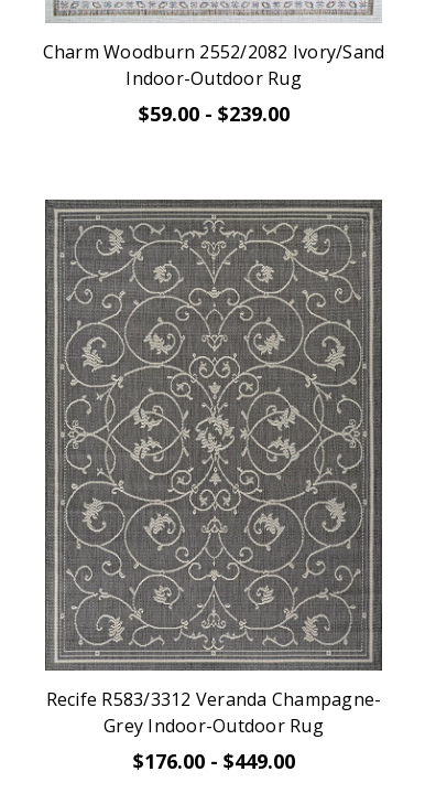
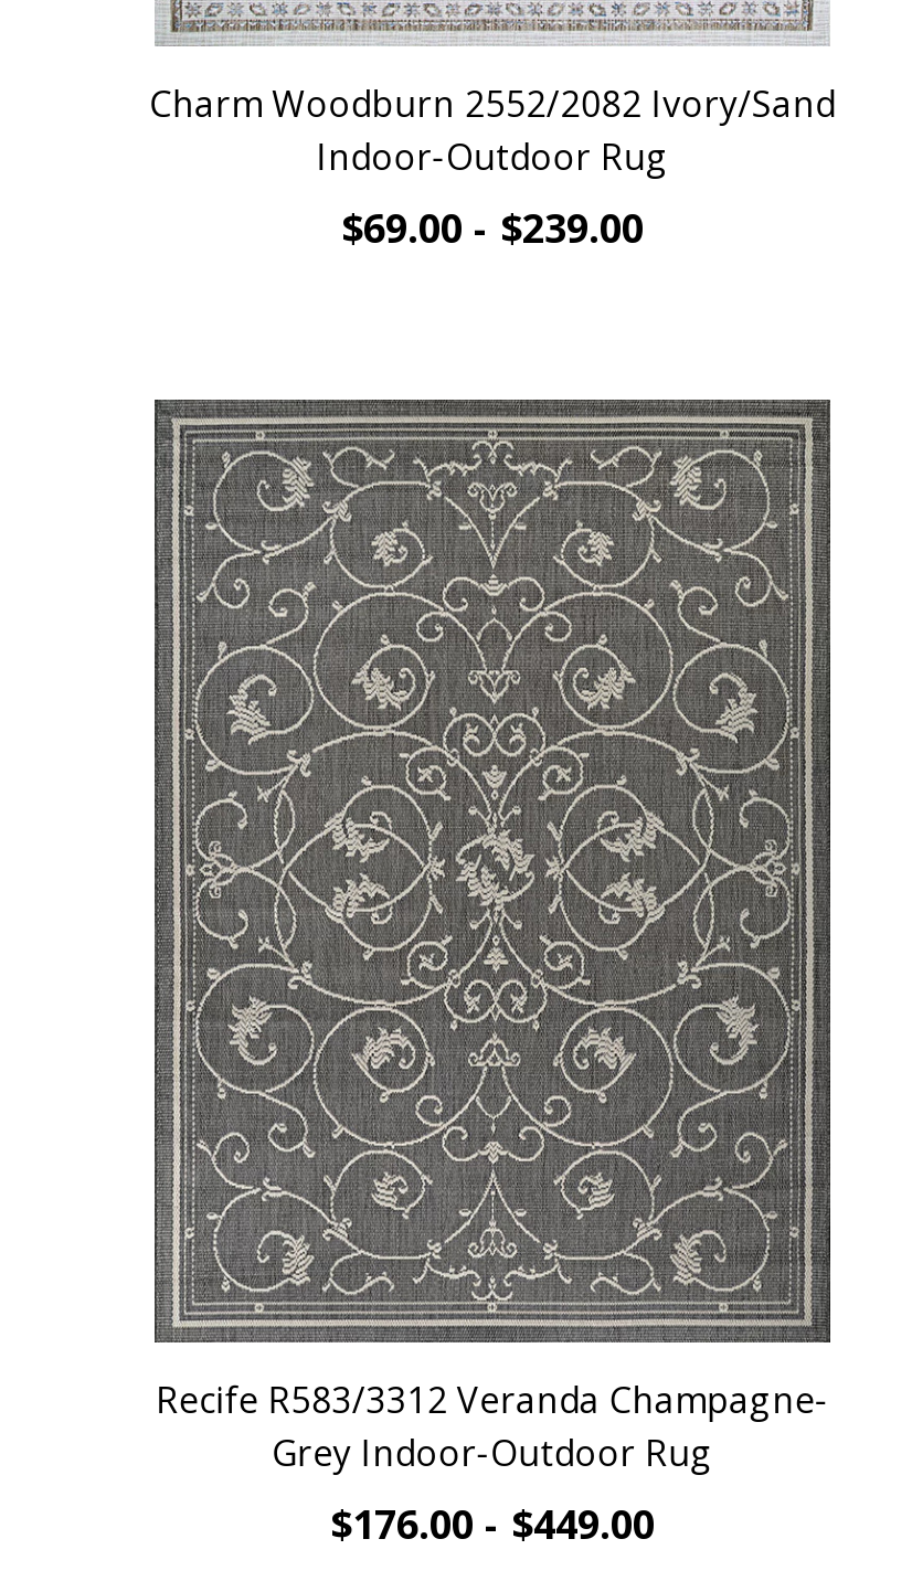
[138,100,289,127] $59.00 - $239.00 -> [341,201,644,254] $69.00 - $239.00

